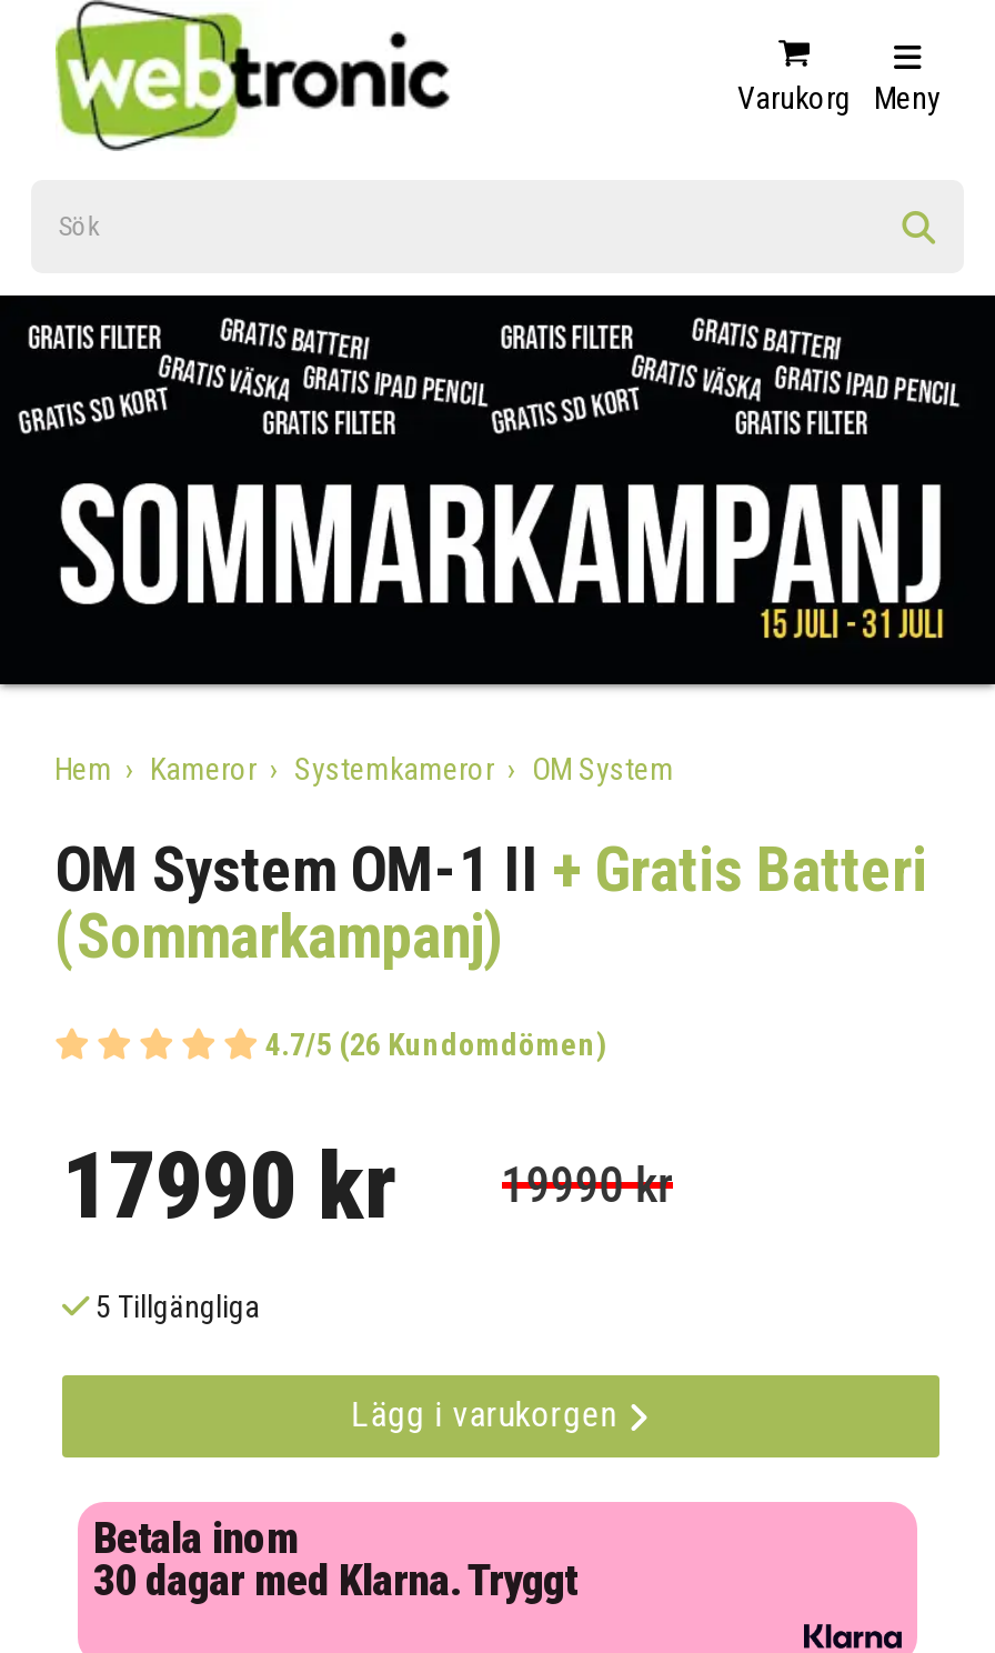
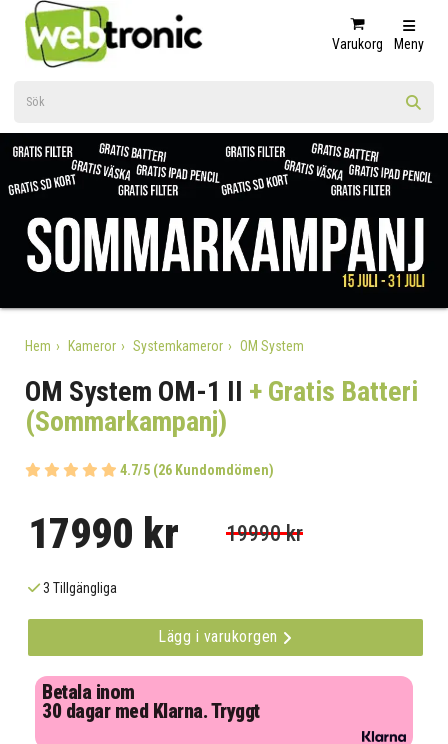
[89,1289,260,1325] 5 Tillgängliga -> [40,580,117,596] 3 Tillgängliga

